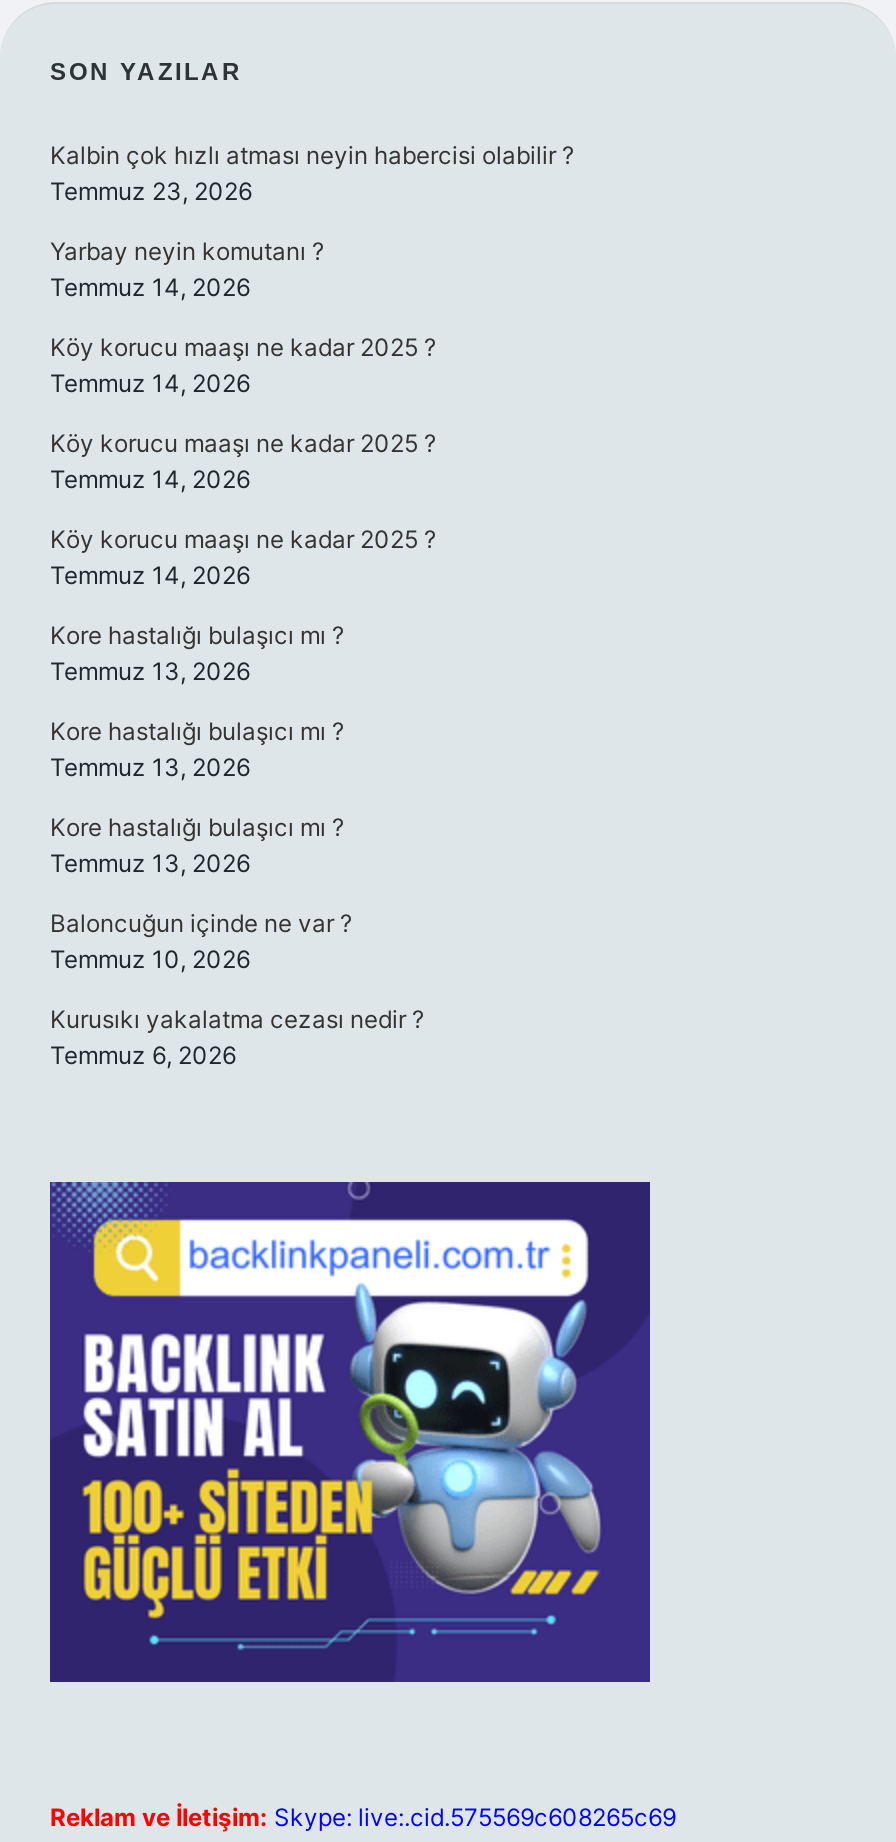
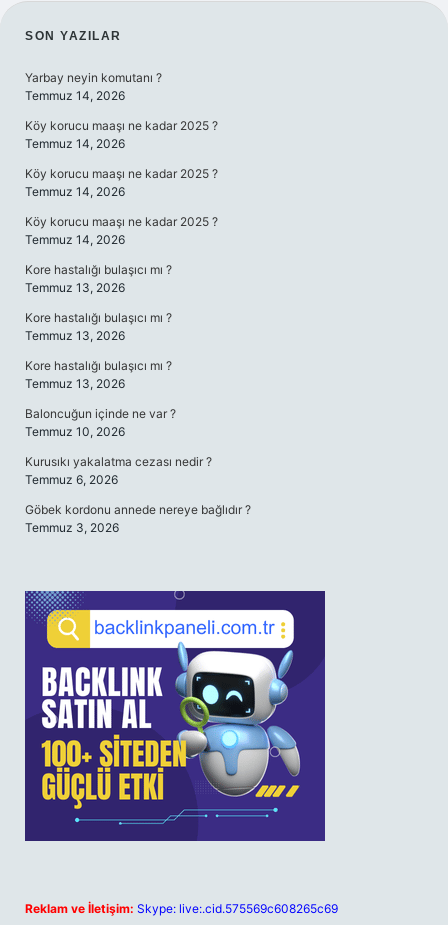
[50,140,574,206] Kalbin çok hızlı atması neyin habercisi olabilir ? | Temmuz 23, 2026 -> none
moved [50,236,436,1070] -> [25,70,218,487]: Yarbay neyin komutanı ? | Temmuz 14, 2026 | Köy korucu maaşı ne kadar 2025 ? | ... | Kurusıkı yakalatma cezası nedir ? | Temmuz 6, 2026
none -> [25,502,251,535] Göbek kordonu annede nereye bağlıdır ? | Temmuz 3, 2026

